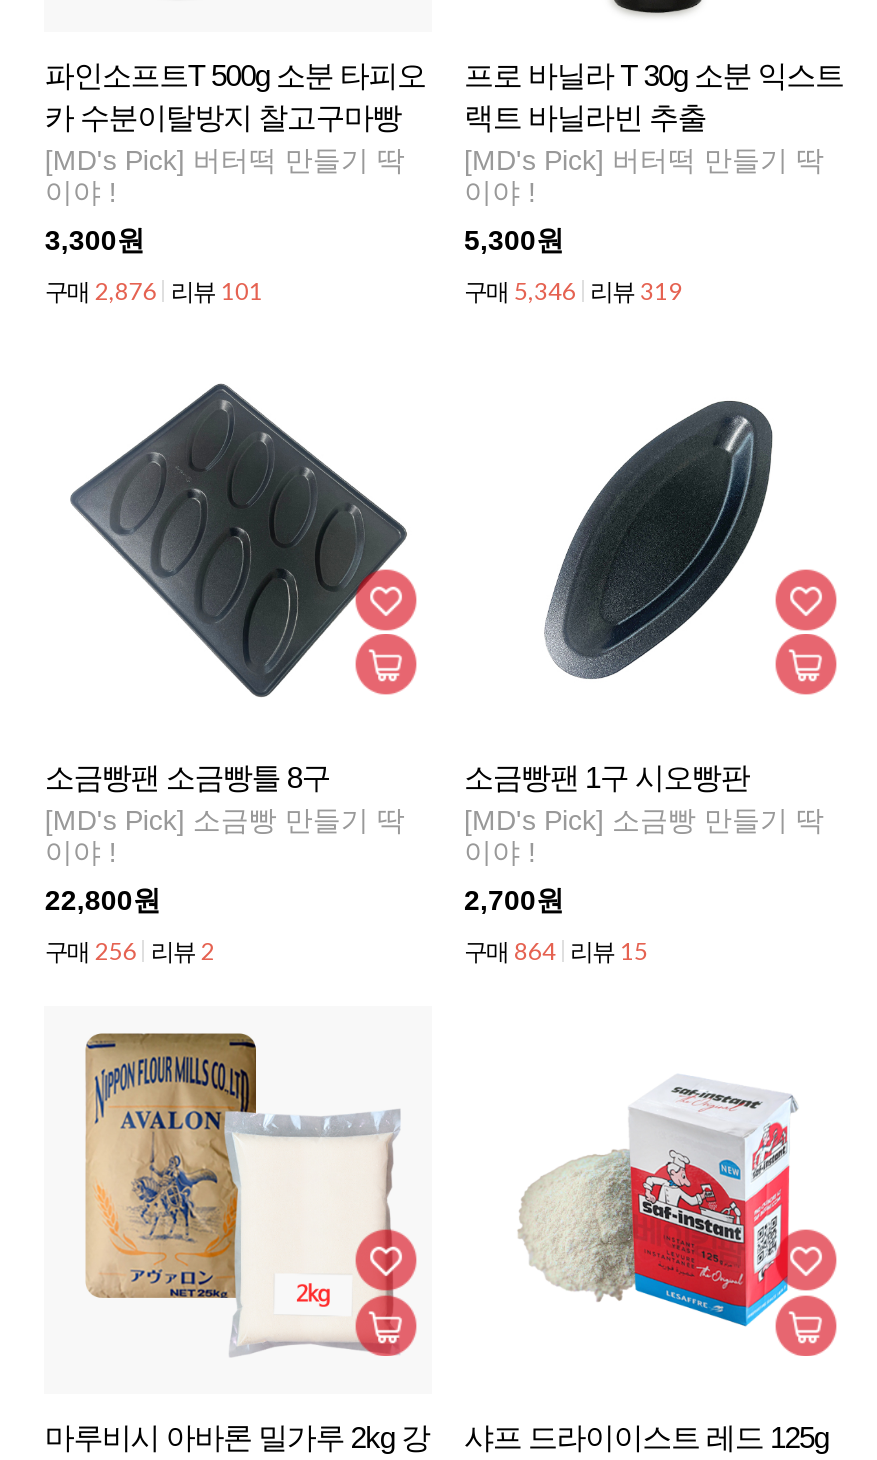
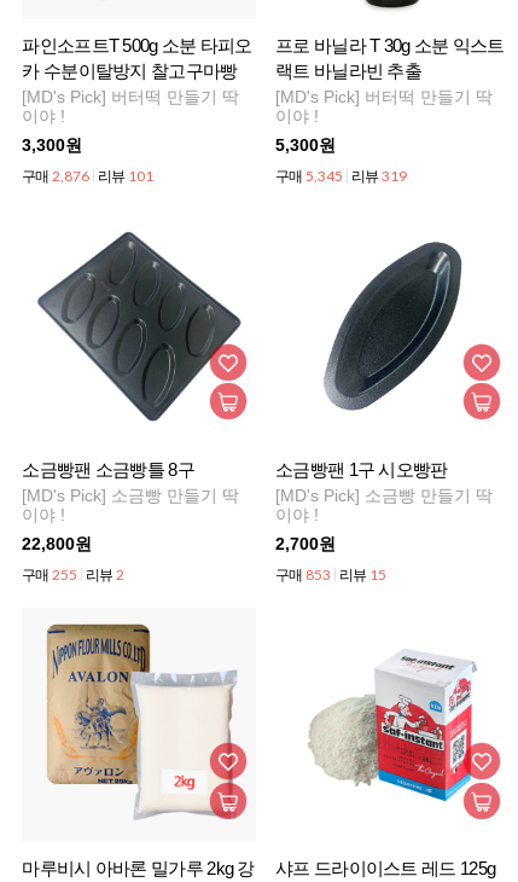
[464,275,682,305] 구매 5,346 리뷰 319 -> [275,166,407,184] 구매 5,345 리뷰 319
[45,936,215,966] 구매 256 리뷰 2 -> [22,565,125,583] 구매 255 리뷰 2
[464,936,648,966] 구매 864 리뷰 15 -> [275,565,386,583] 구매 853 리뷰 15

